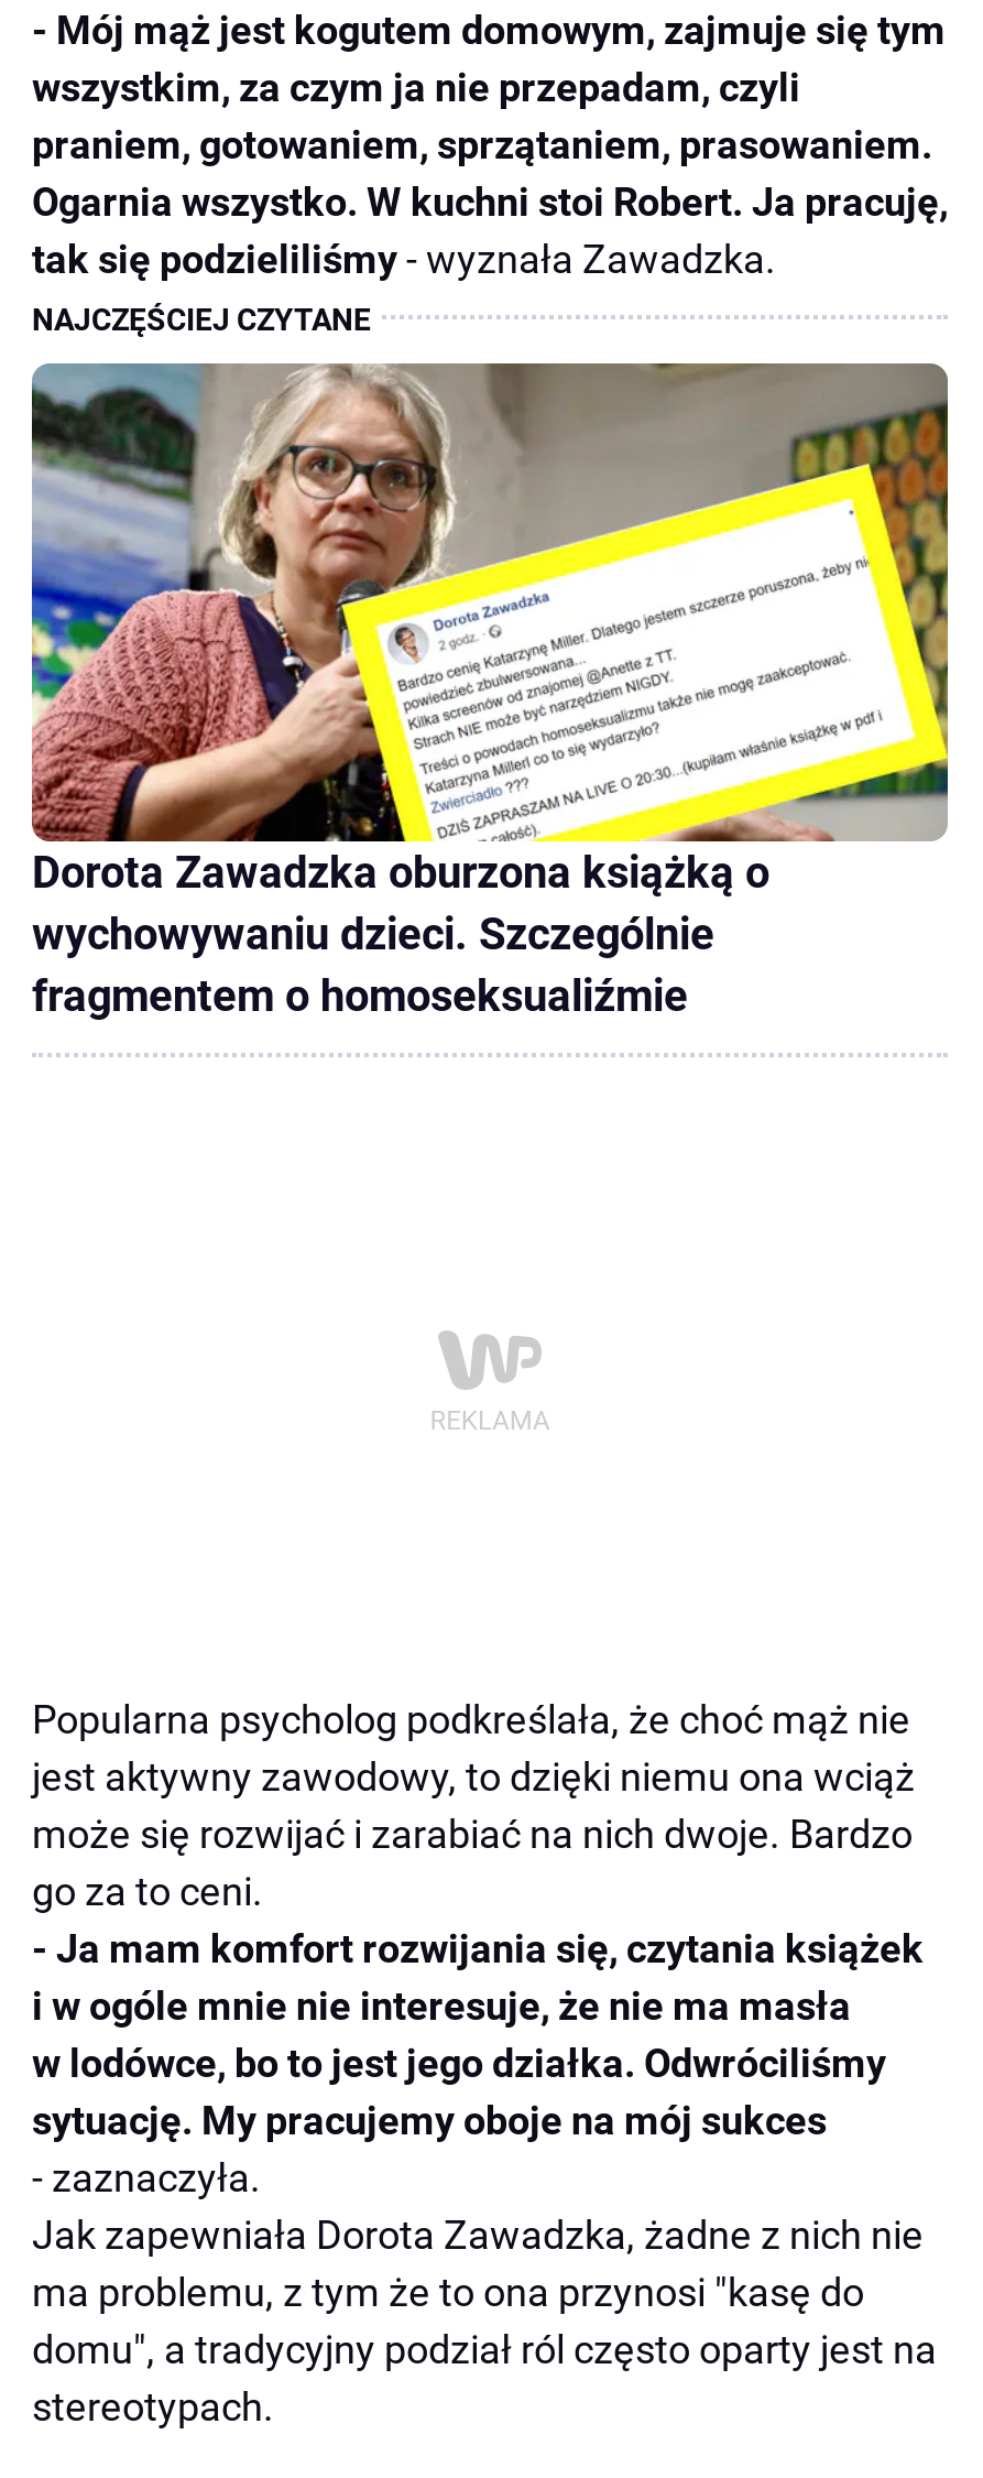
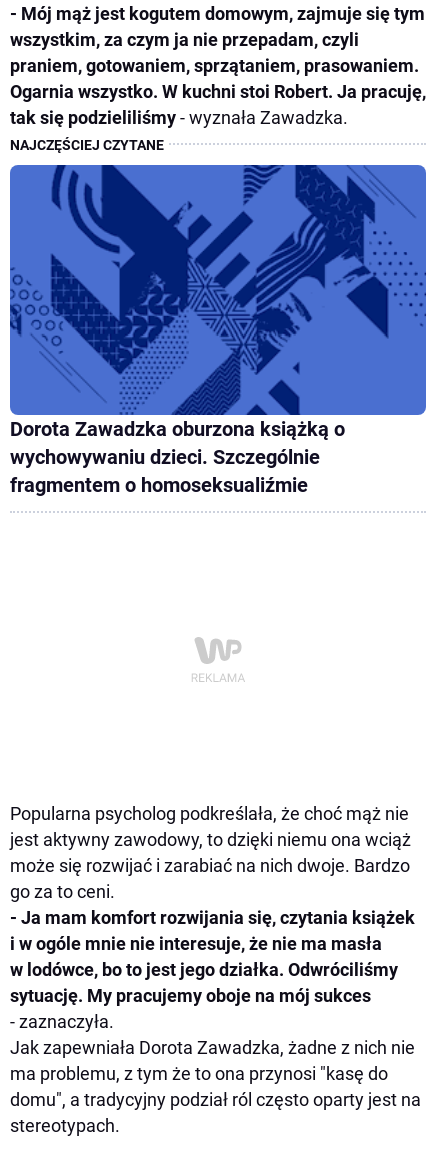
[30,361,950,844] [image] -> [9,164,427,416] [image]

